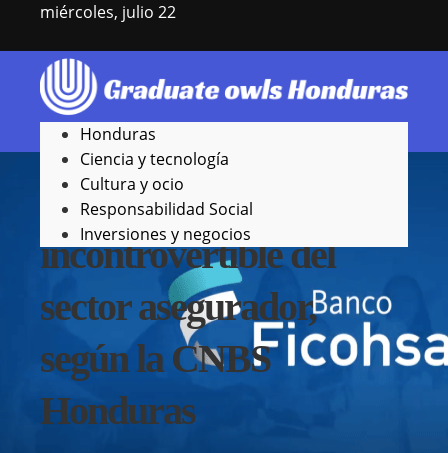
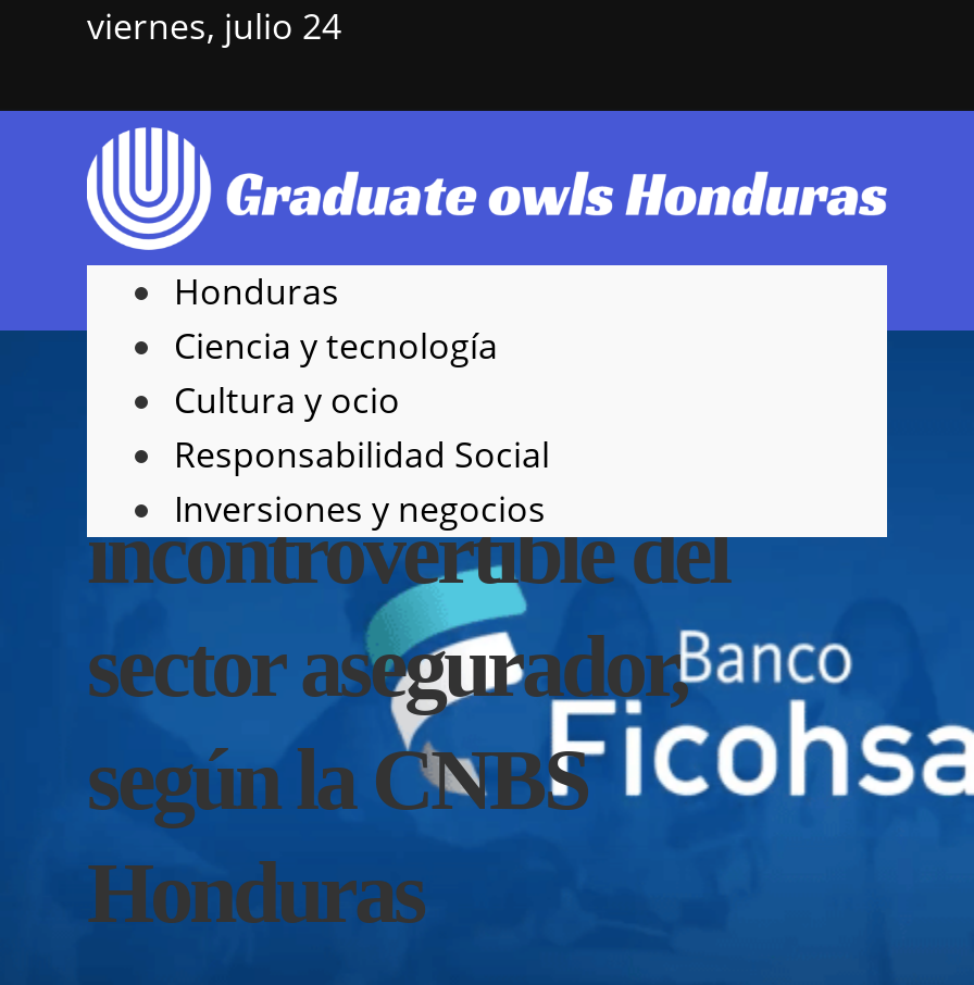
[40,1,176,23] miércoles, julio 22 -> [87,2,341,50] viernes, julio 24

